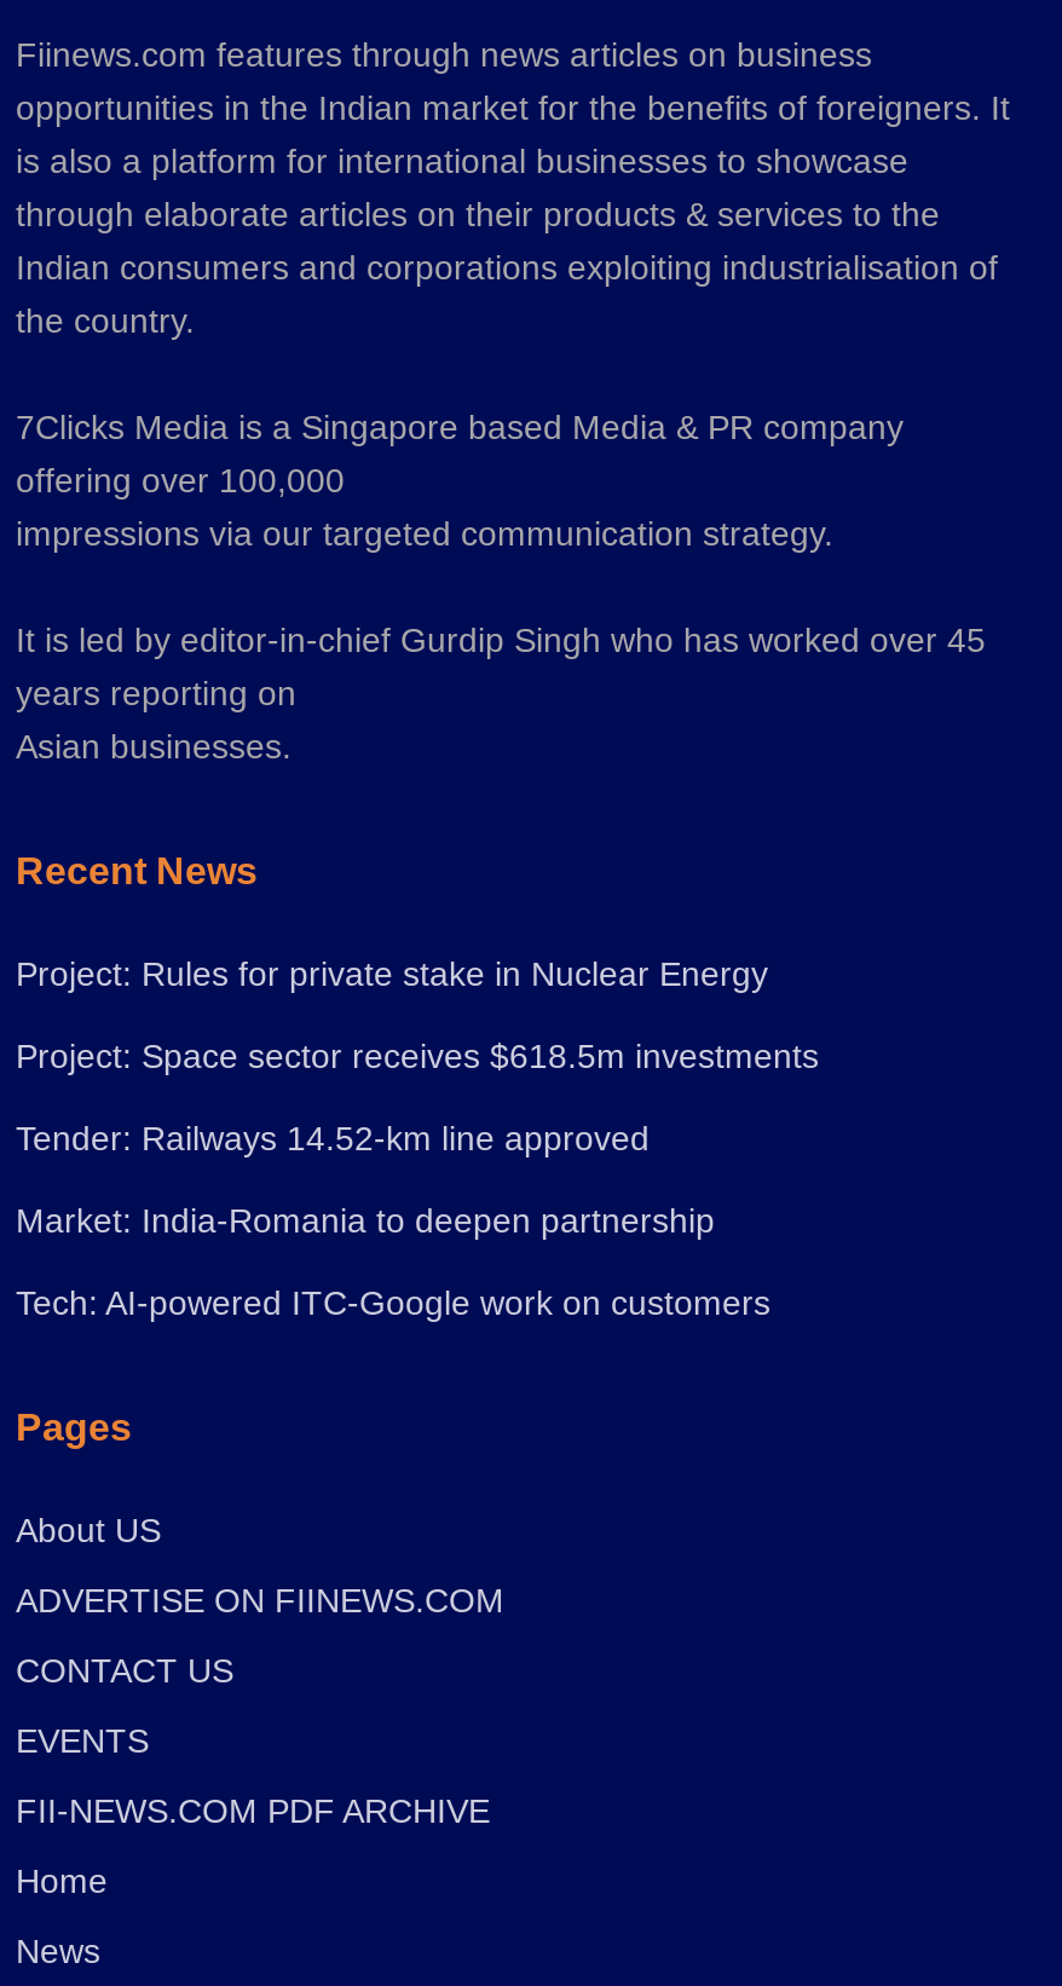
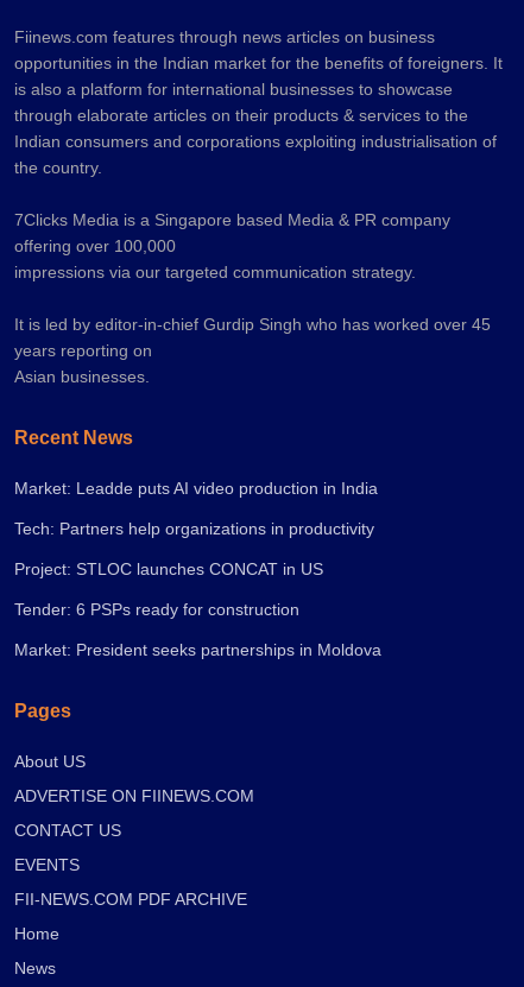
[16,954,768,993] Project: Rules for private stake in Nuclear Energy -> [14,478,378,497] Market: Leadde puts AI video production in India
[16,1037,819,1075] Project: Space sector receives $618.5m investments -> [14,518,374,537] Tech: Partners help organizations in productivity
[16,1119,650,1157] Tender: Railways 14.52-km line approved -> [14,559,323,578] Project: STLOC launches CONCAT in US
[16,1201,715,1240] Market: India-Romania to deepen partnership -> [14,599,299,618] Tender: 6 PSPs ready for construction
[16,1283,770,1322] Tech: AI-powered ITC-Google work on customers -> [14,640,381,659] Market: President seeks partnerships in Moldova

